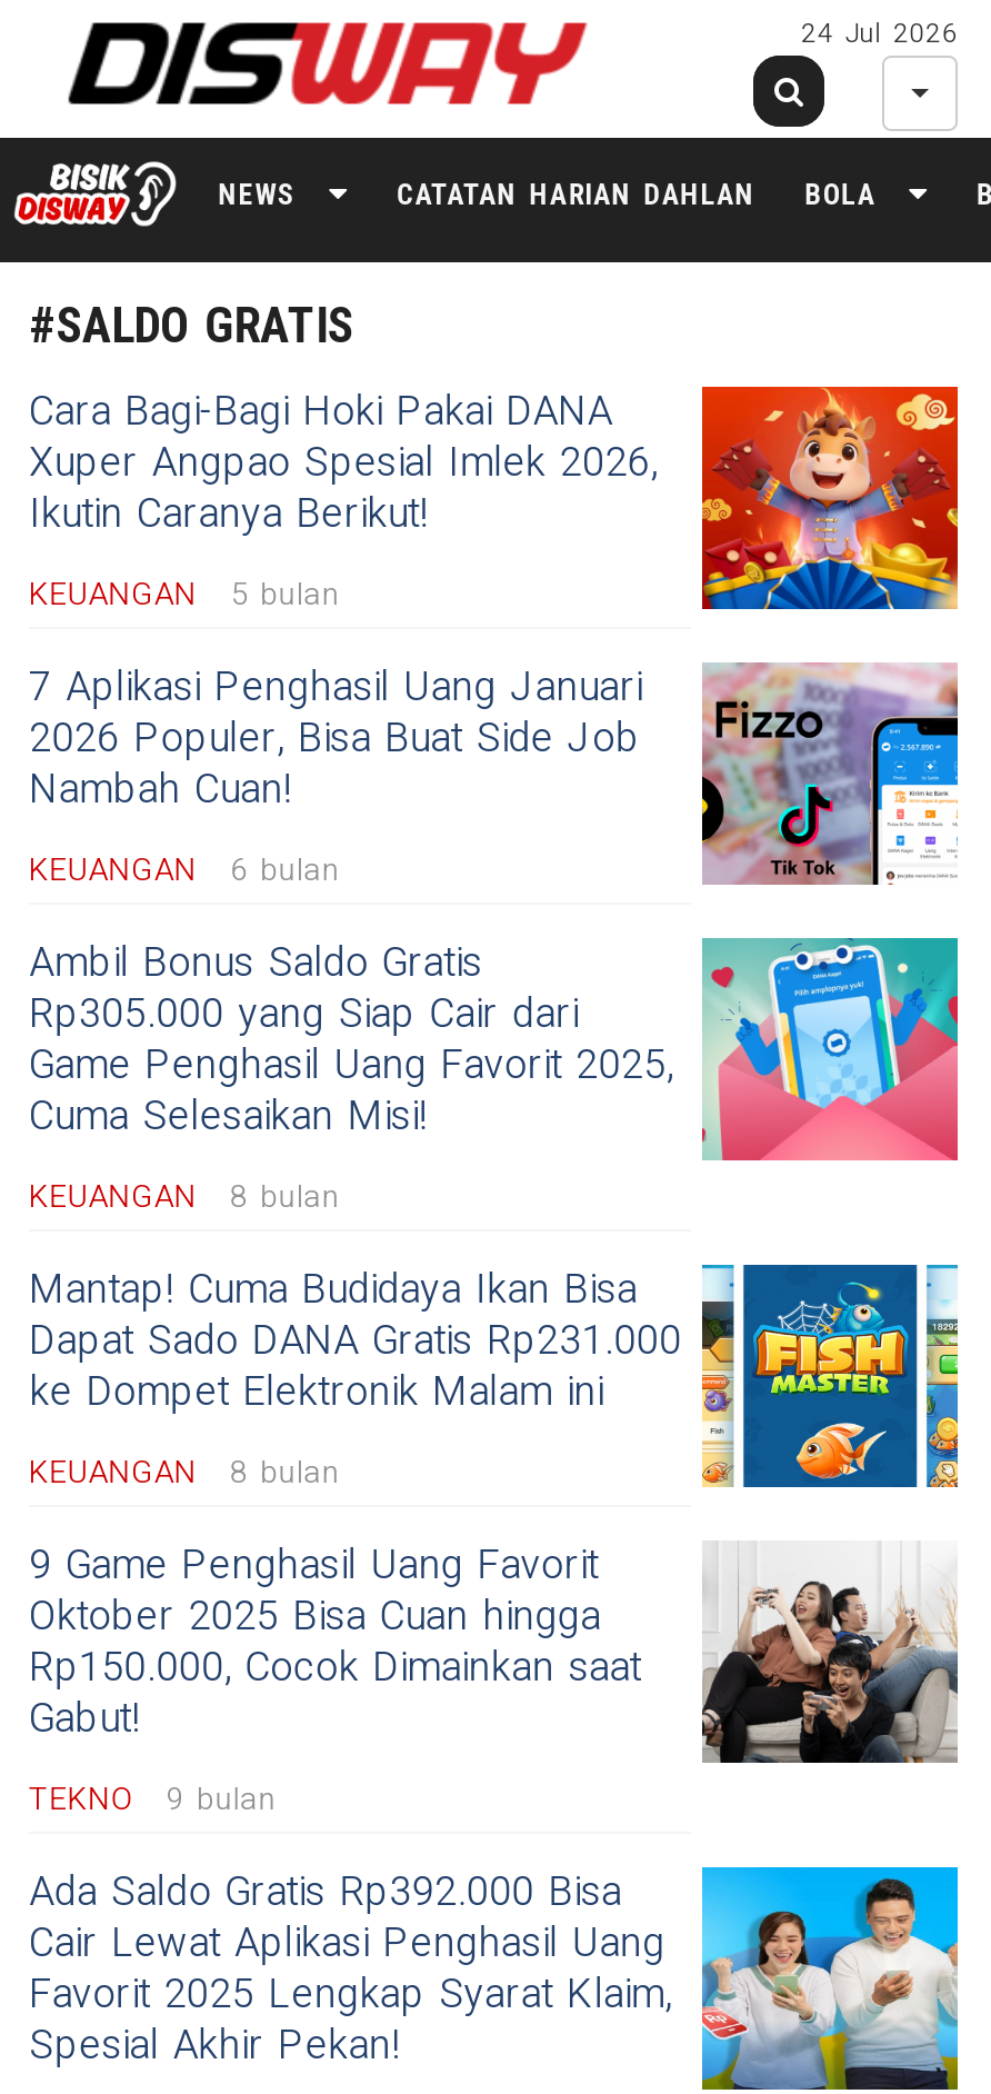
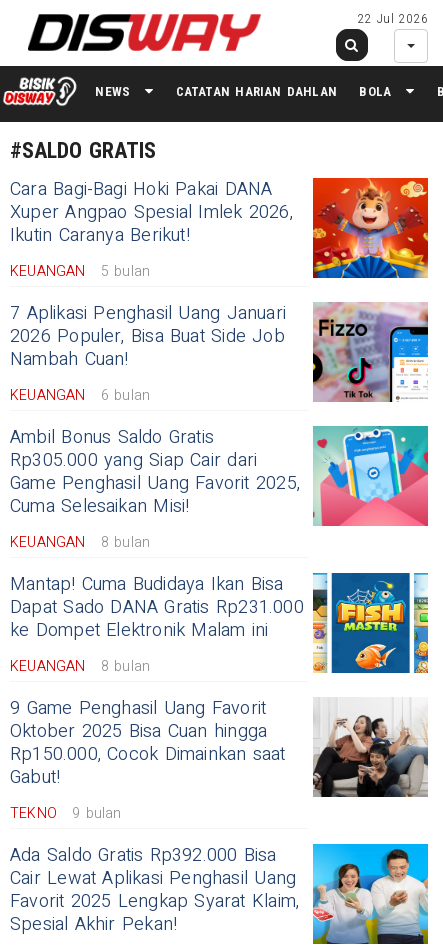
[801,16,958,53] 24 Jul 2026 -> [358,11,428,28] 22 Jul 2026

